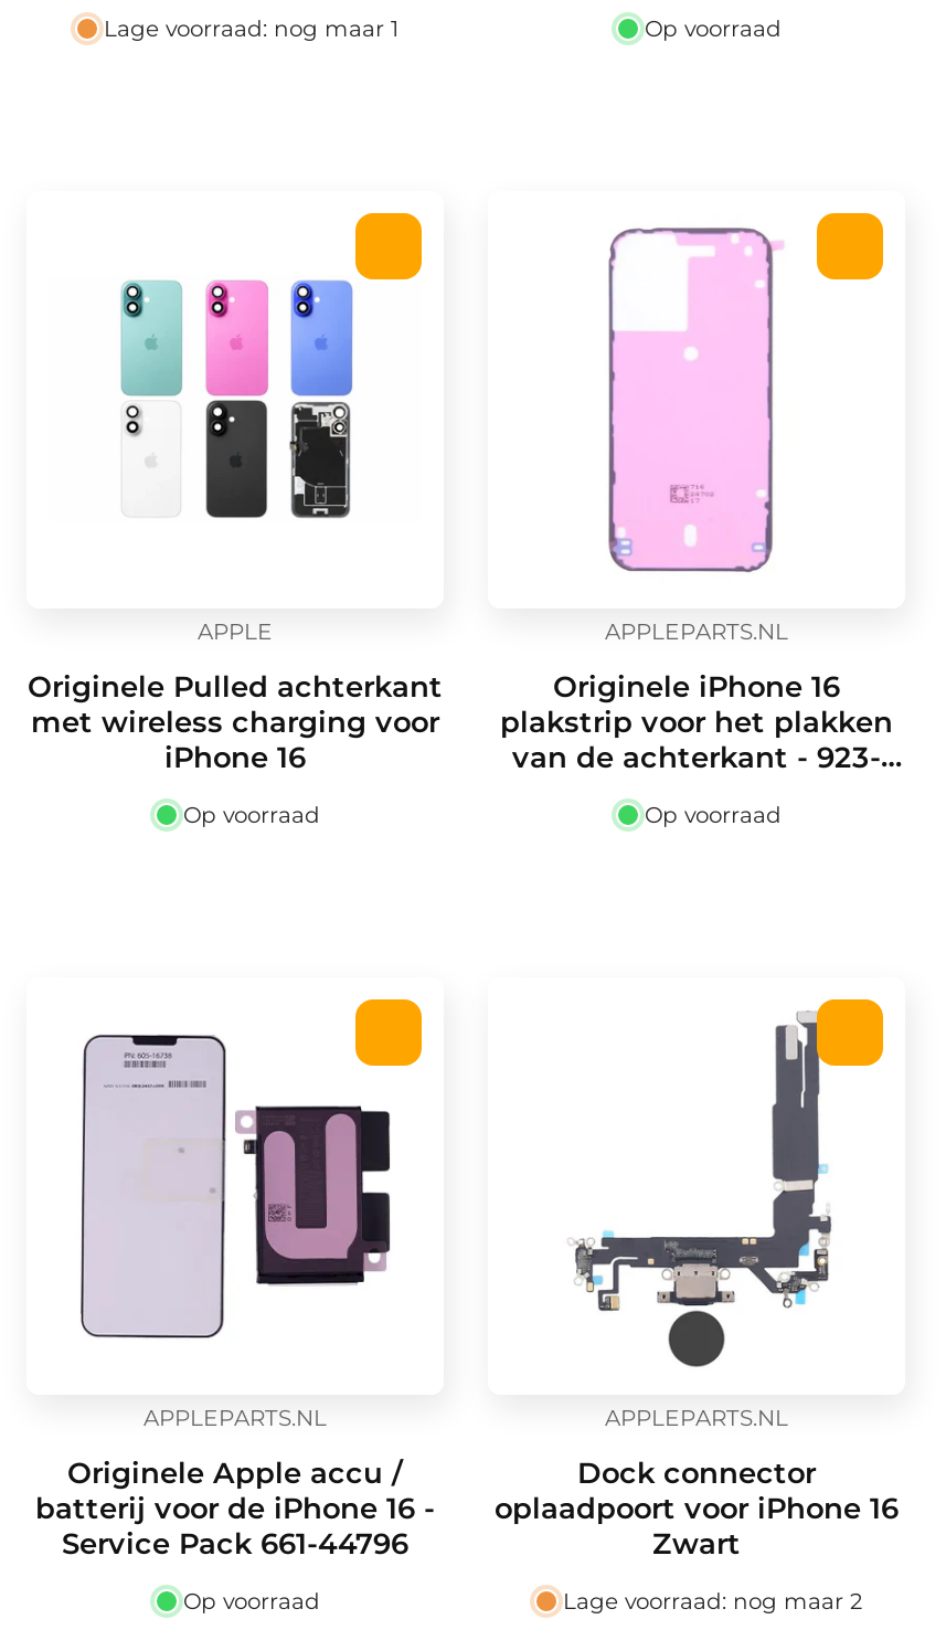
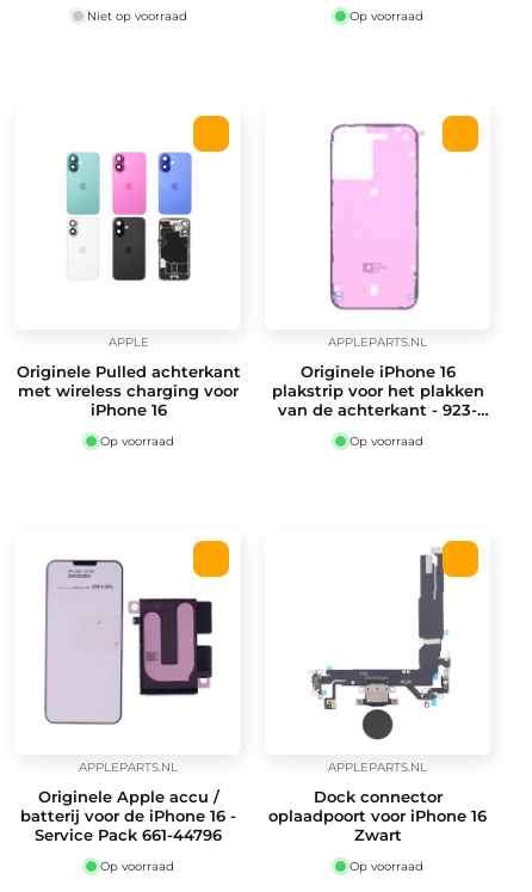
[104,13,400,42] Lage voorraad: nog maar 1 -> [87,8,187,23] Niet op voorraad
[563,1586,863,1615] Lage voorraad: nog maar 2 -> [349,858,423,874] Op voorraad

